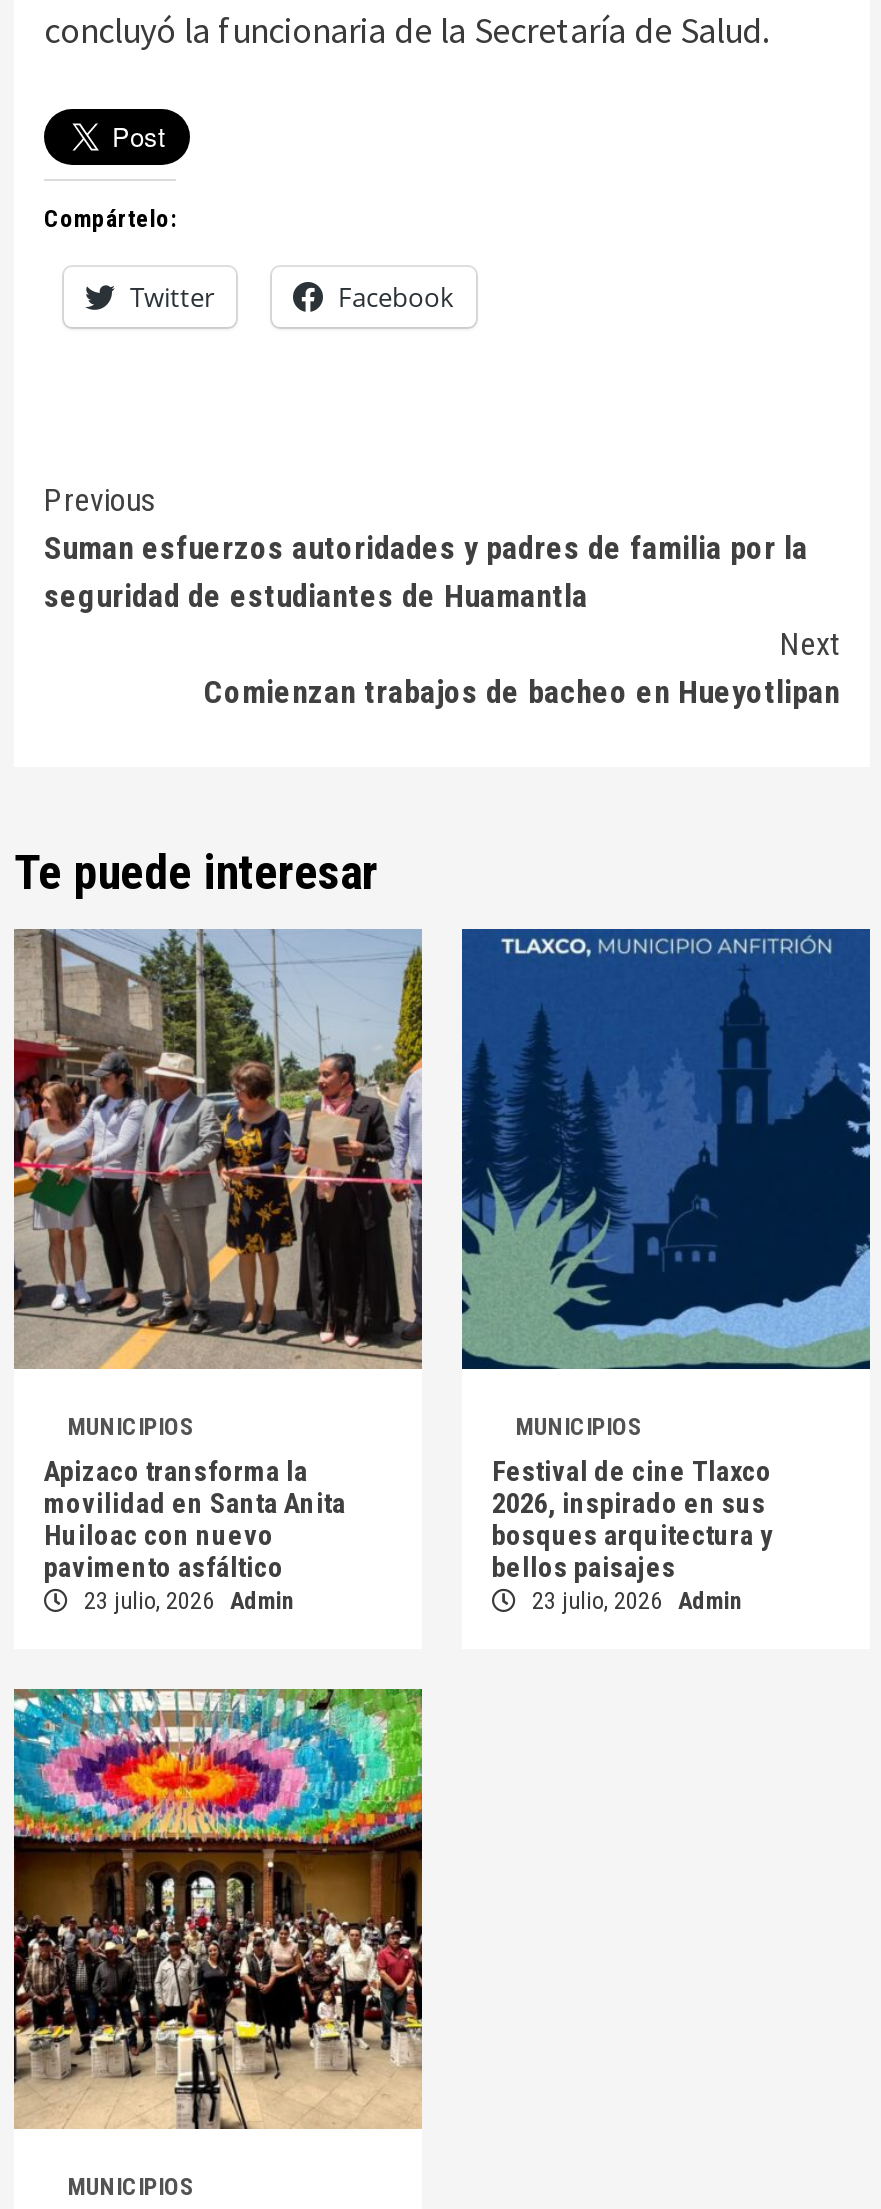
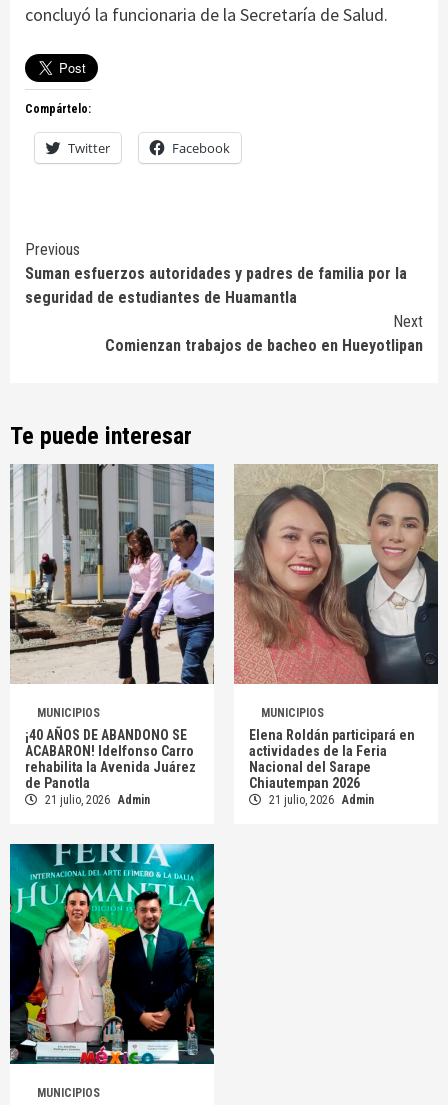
[12,928,424,1370] [image] -> [10,463,215,685] [image]
[460,928,872,1372] [image] -> [233,464,439,685] [image]
[44,1454,346,1614] Apizaco transforma la | movilidad en Santa Anita | Huiloac con nuevo | pavimento asfáltico | 23 julio, 2026 Admin -> [25,727,196,807] ¡40 AÑOS DE ABANDONO SE | ACABARON! Idelfonso Carro | rehabilita la Avenida Juárez | de Panotla | 21 julio, 2026 Admin
[492,1454,772,1614] Festival de cine Tlaxco | 2026, inspirado en sus | bosques arquitectura y | bellos paisajes | 23 julio, 2026 Admin -> [249,727,415,807] Elena Roldán participará en | actividades de la Feria | Nacional del Sarape | Chiautempan 2026 | 21 julio, 2026 Admin
[12,1686,424,2130] [image] -> [9,843,215,1065] [image]

